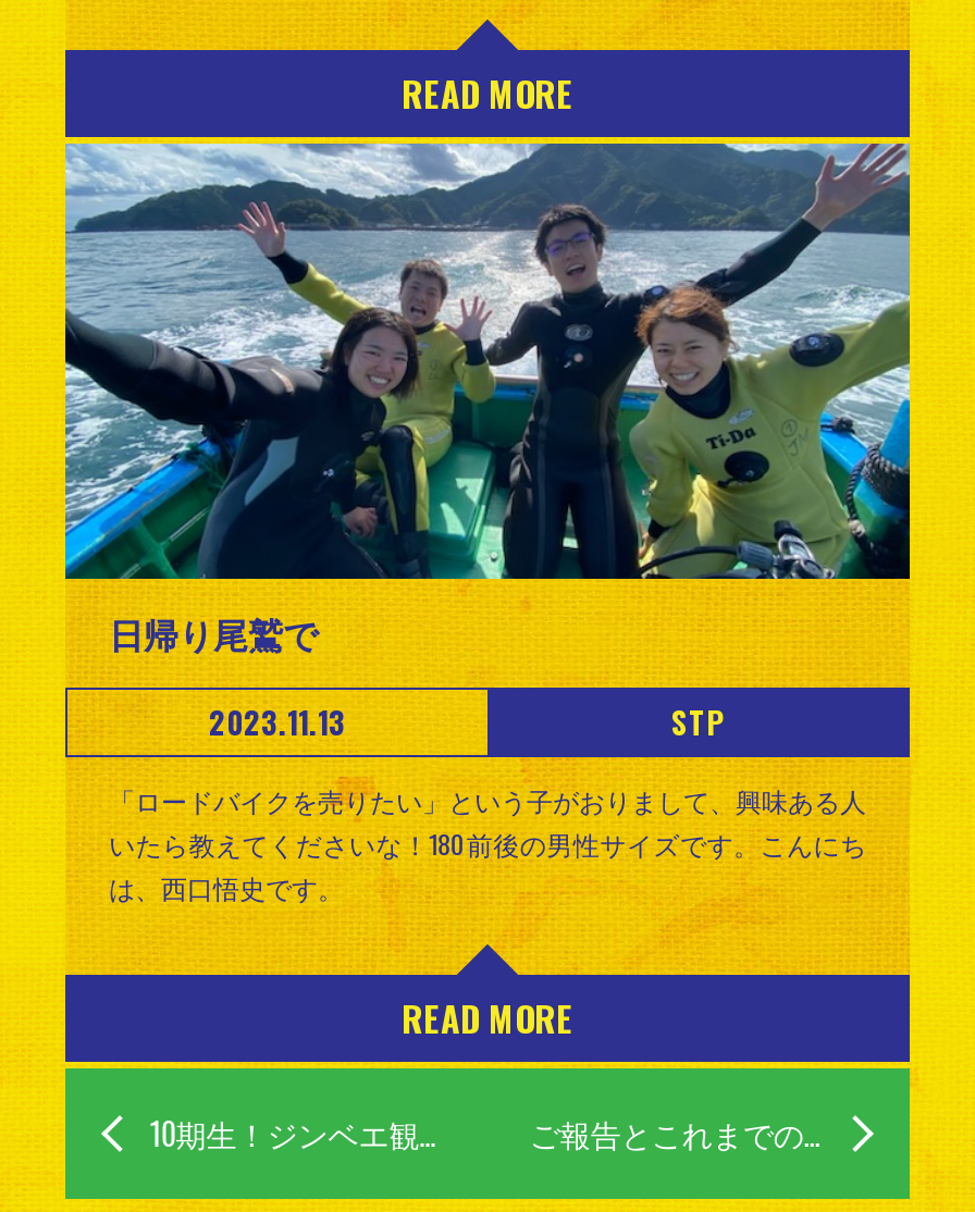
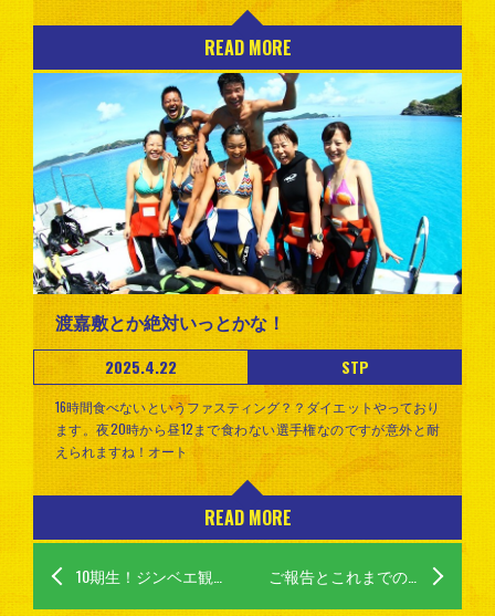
[63,141,912,659] [image] | 日帰り尾鷲で -> [32,72,463,335] [image] | 渡嘉敷とか絶対いっとかな！
[209,698,346,744] 2023.11.13 -> [105,355,177,378] 2025.4.22
[109,781,866,905] 「ロードバイクを売りたい」という子がおりまして、興味ある人 | いたら教えてくださいな！180前後の男性サイズです。こんにち | は、西口悟史です。 -> [55,397,440,460] 16時間食べないというファスティング？？ダイエットやっており | ます。夜20時から昼12まで食わない選手権なのですが意外と耐 | えられますね！オート

